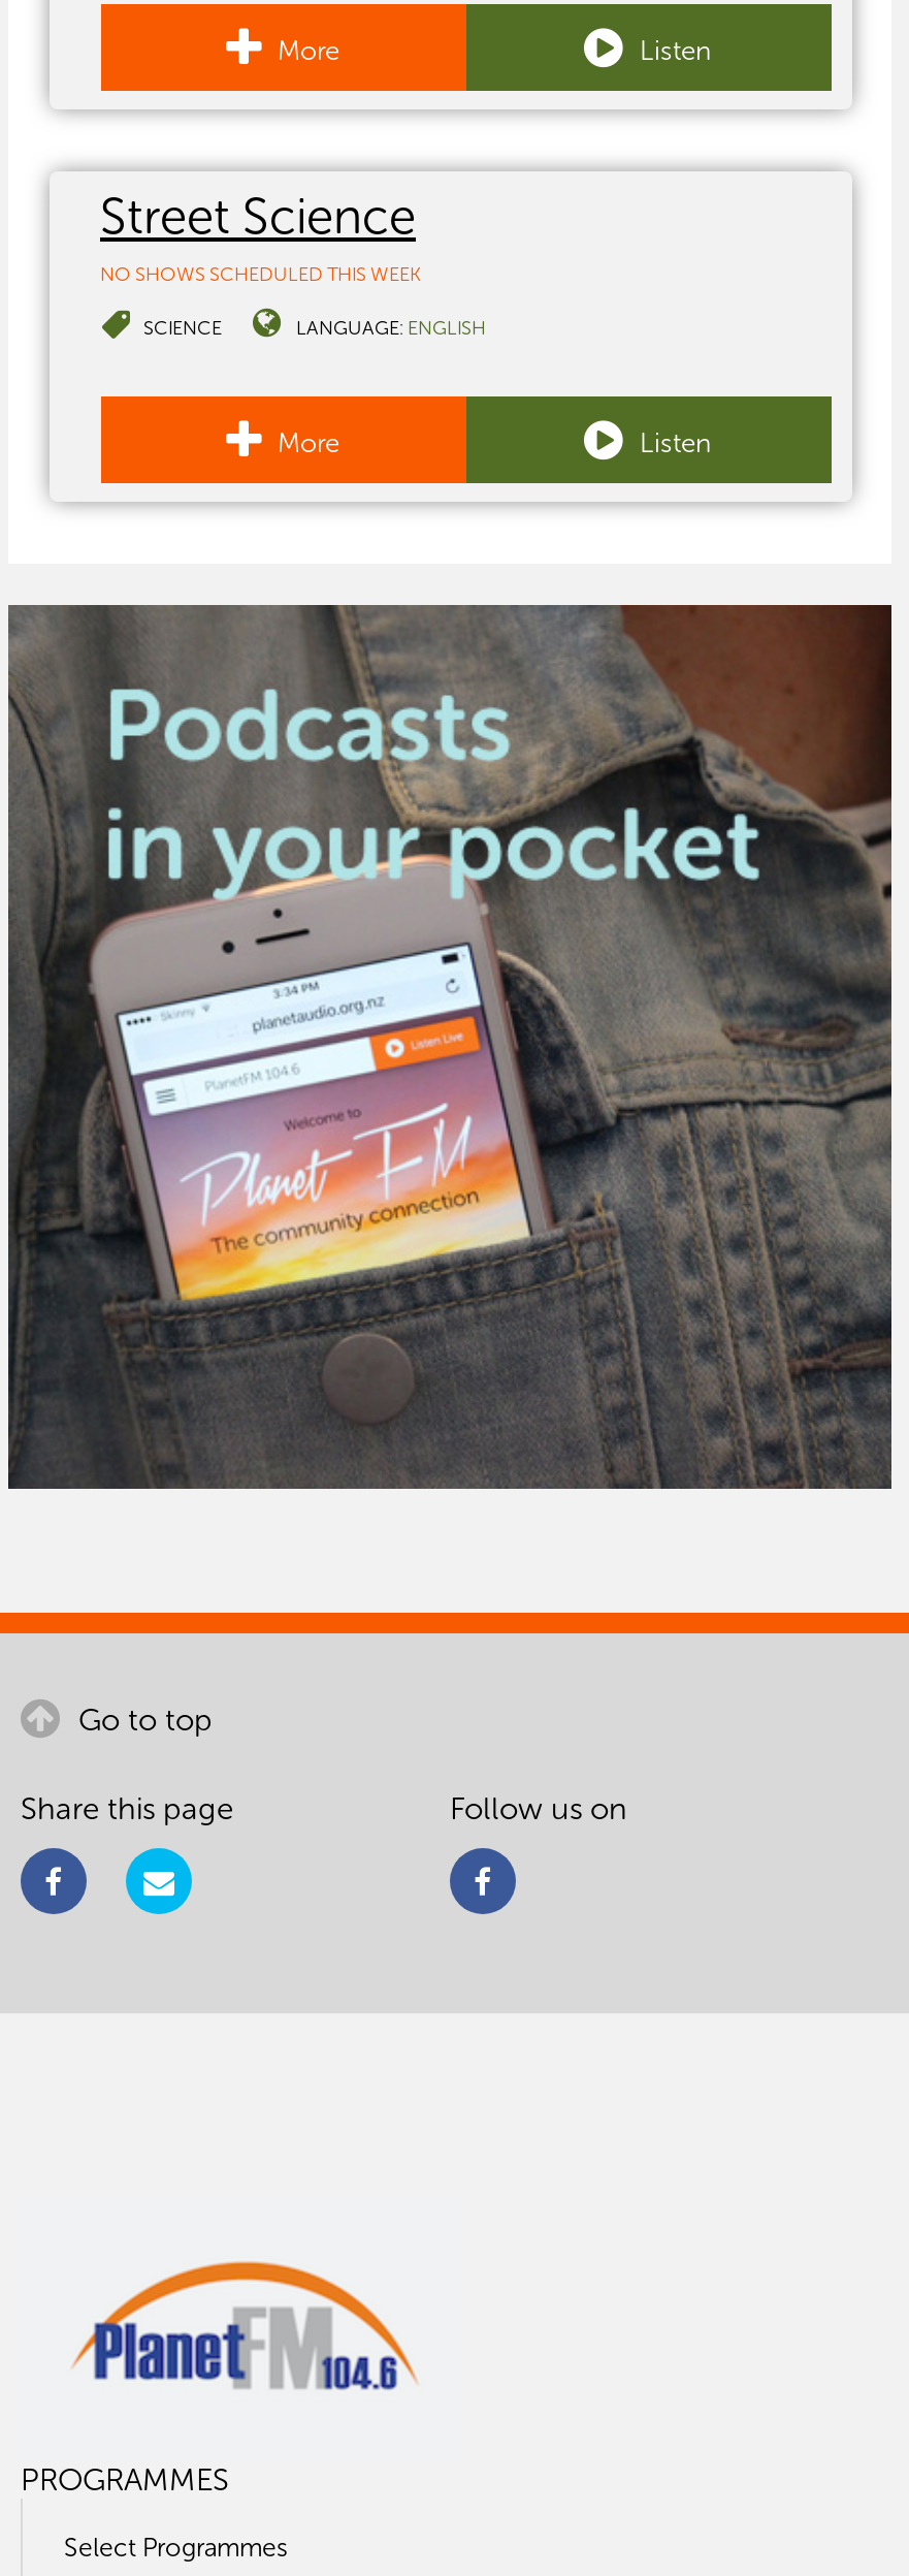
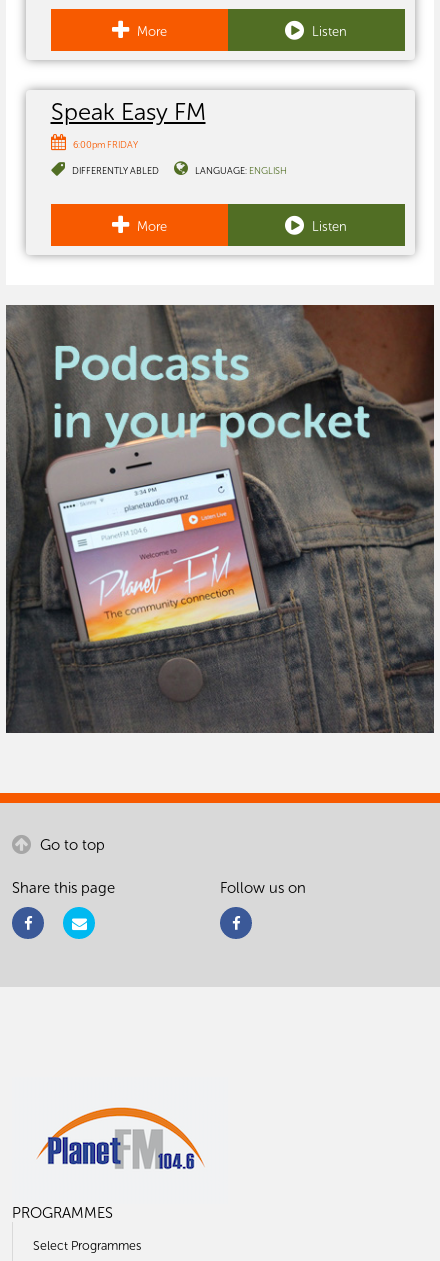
[100,186,420,285] Street Science | NO SHOWS SCHEDULED THIS WEEK -> [50,97,205,150] Speak Easy FM | 6:00pm FRIDAY
[143,316,222,339] SCIENCE -> [71,165,158,176] DIFFERENTLY ABLED

